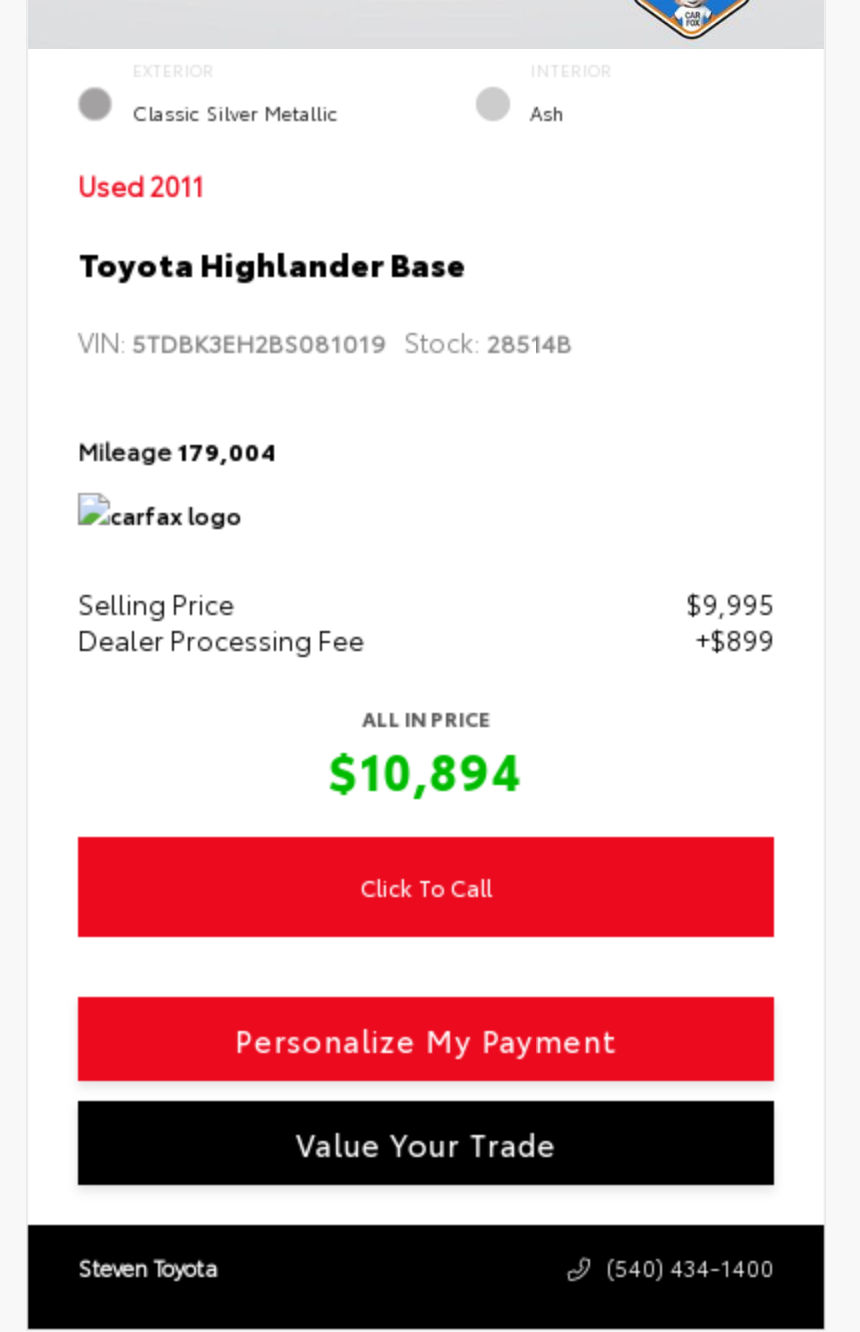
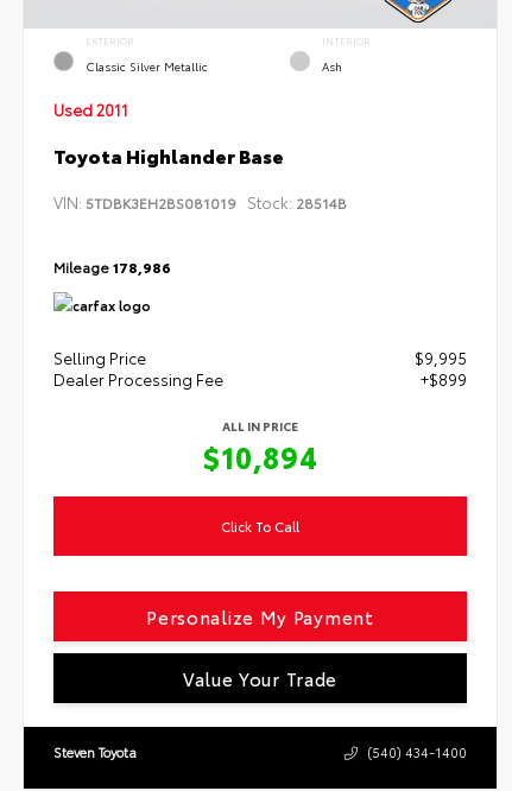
[78,431,276,465] Mileage 179,004 -> [53,256,171,276] Mileage 178,986

